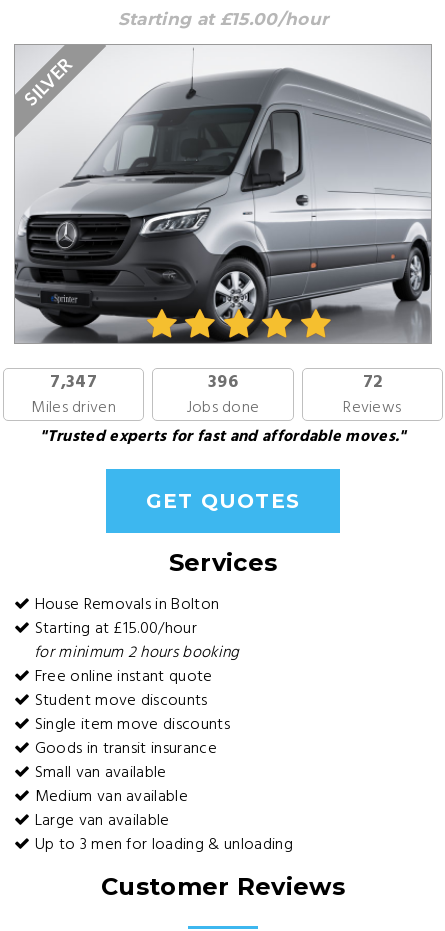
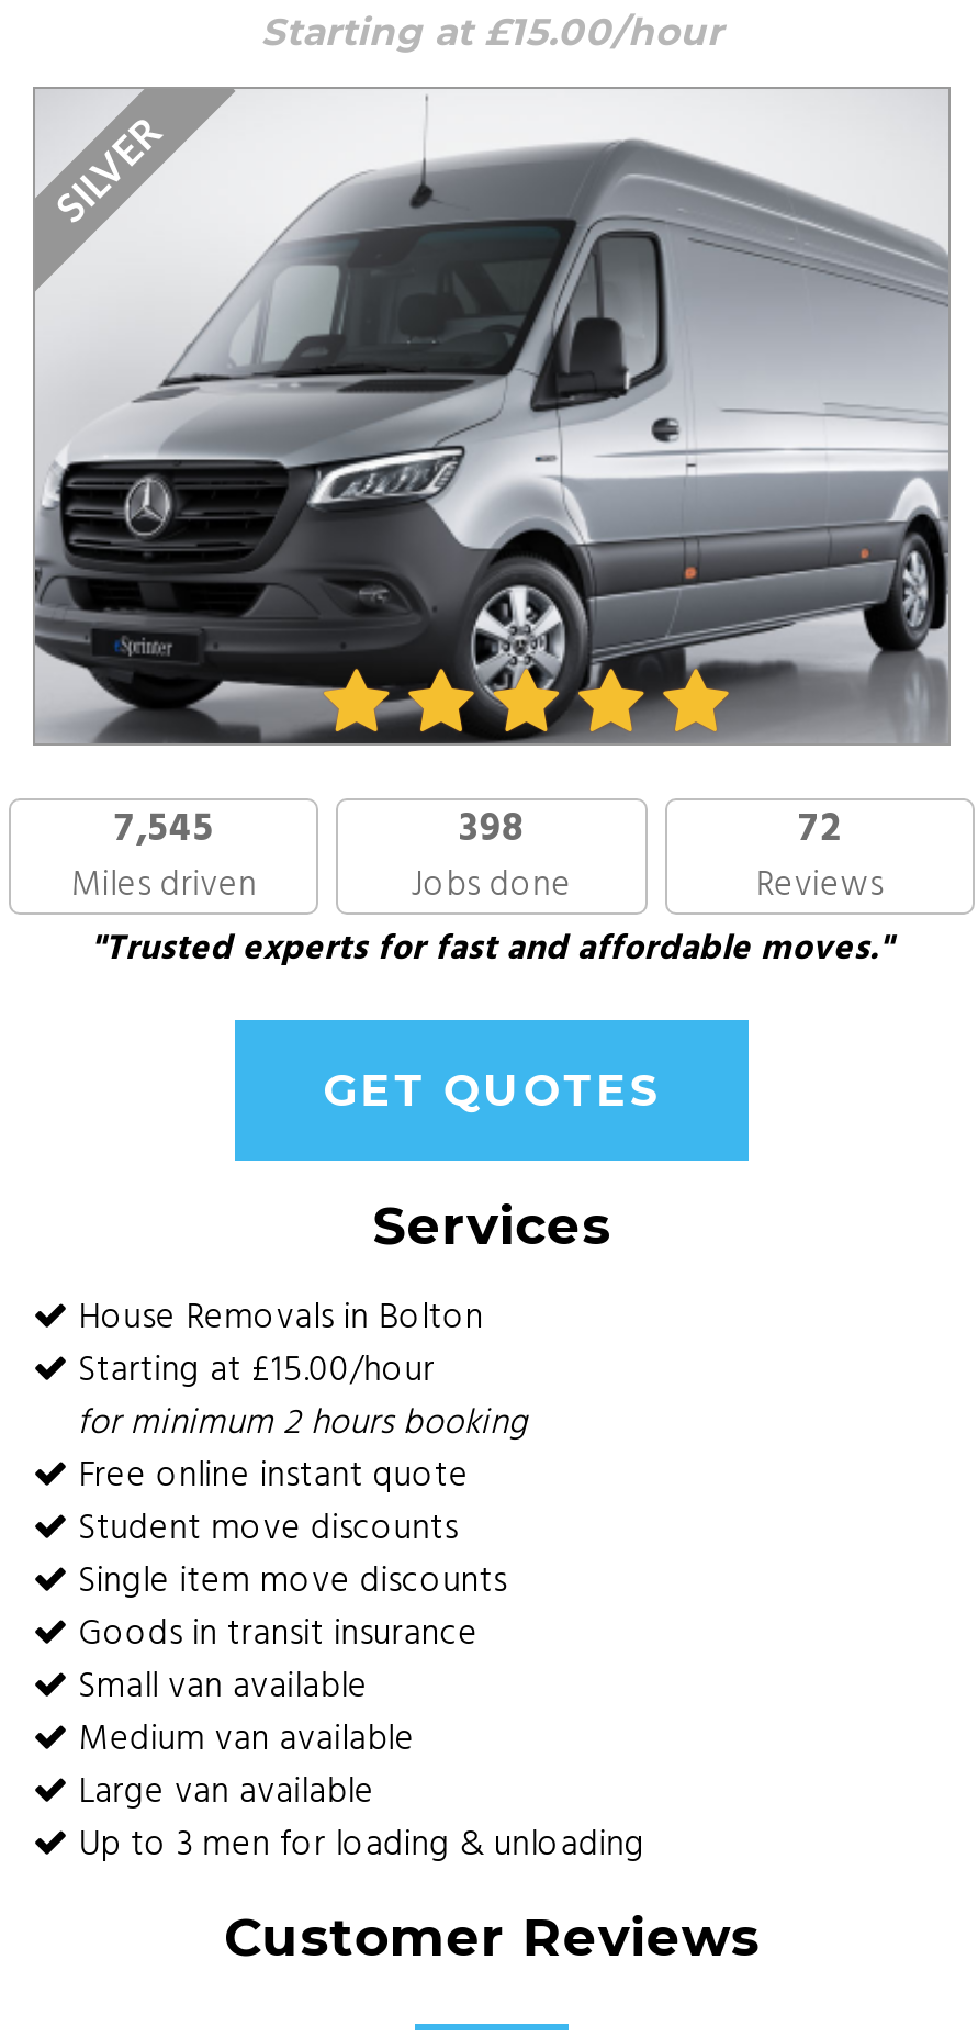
[50,368,97,397] 7,347 -> [114,798,214,862] 7,545
[208,368,238,397] 396 -> [459,798,525,862] 398

